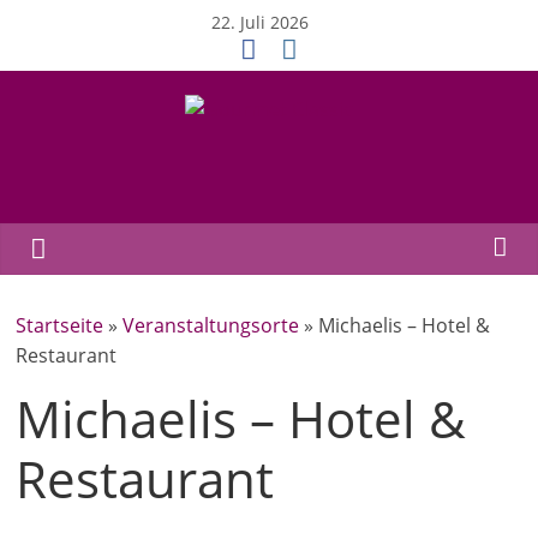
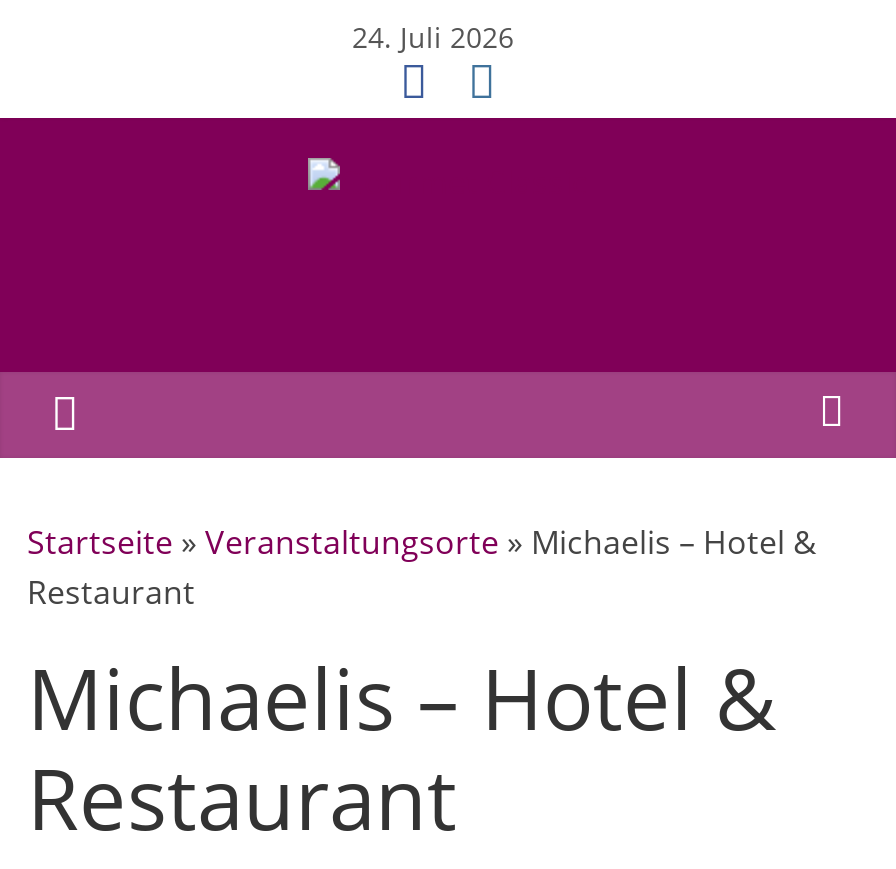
[211,11,309,34] 22. Juli 2026 -> [352,18,514,56] 24. Juli 2026

